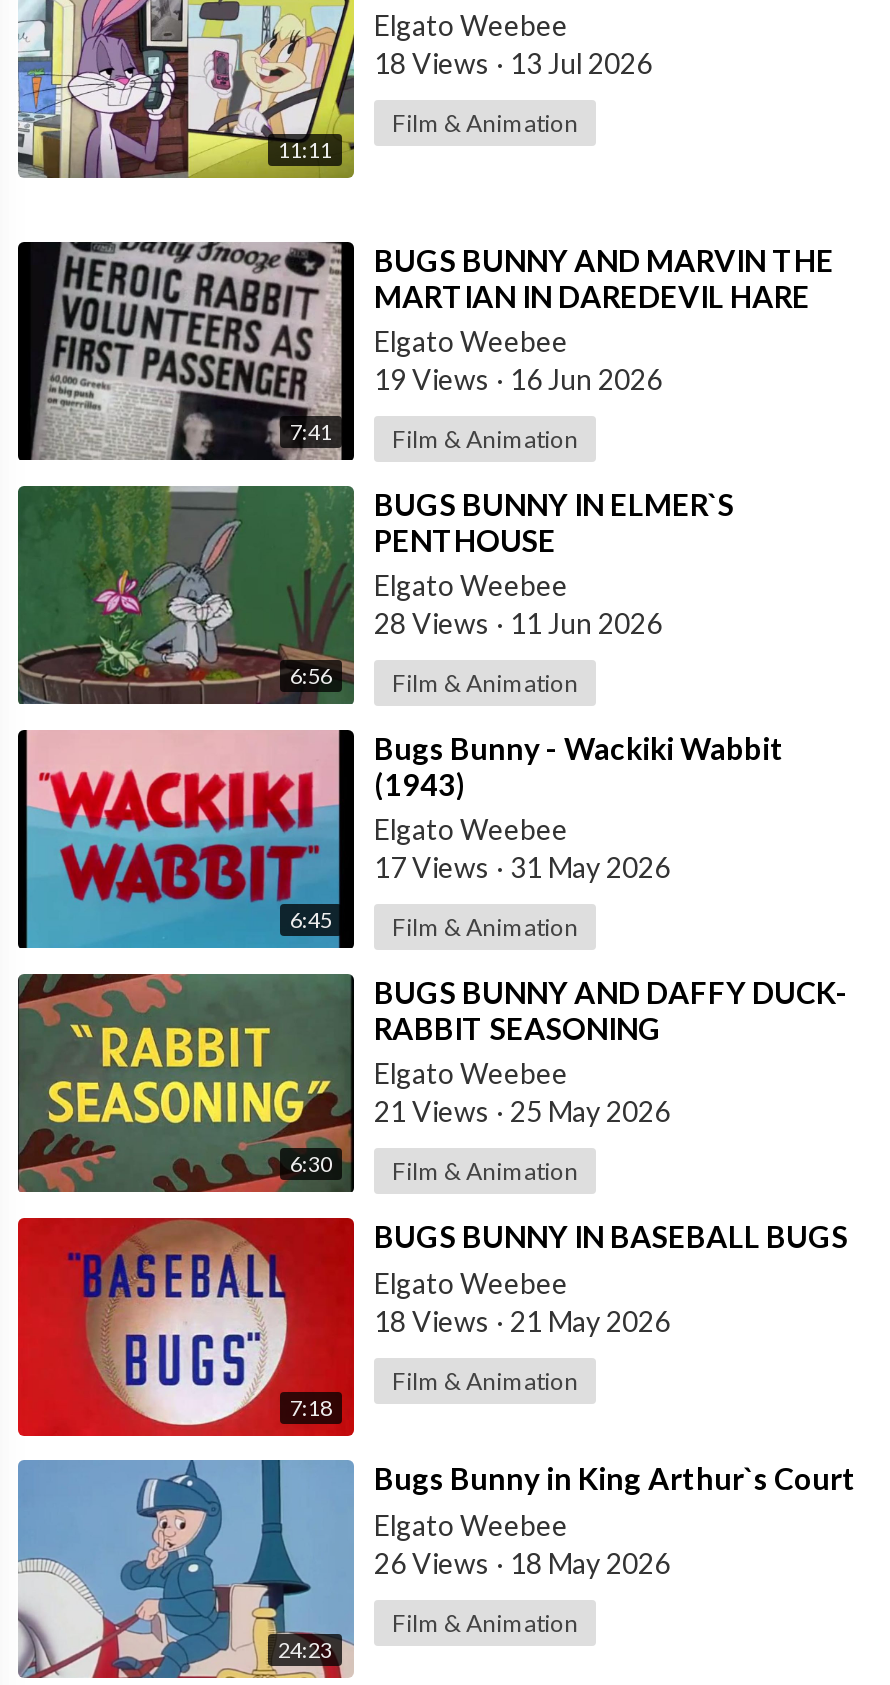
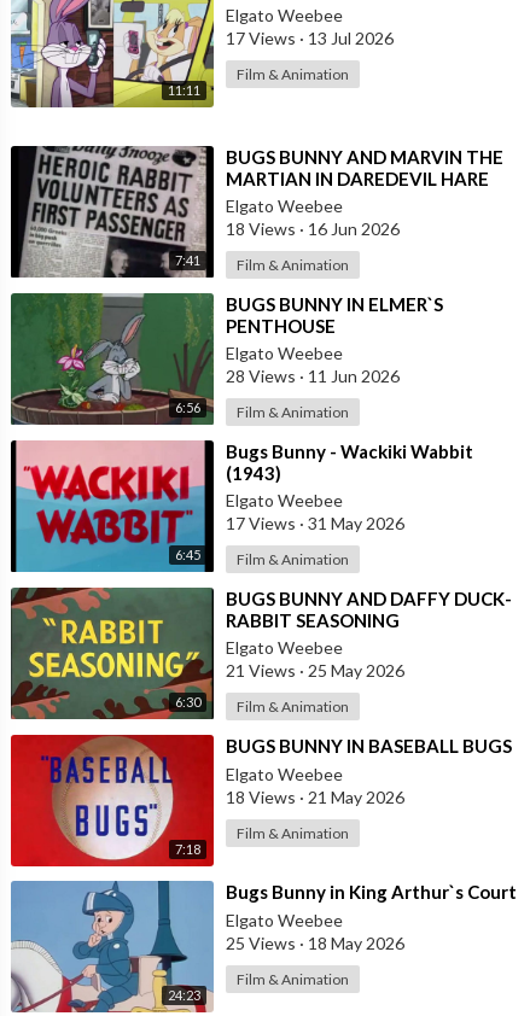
[374,46,652,80] 18 Views · 13 Jul 2026 -> [226,28,394,48] 17 Views · 13 Jul 2026
[374,362,662,396] 19 Views · 16 Jun 2026 -> [226,218,400,239] 18 Views · 16 Jun 2026
[374,1546,670,1580] 26 Views · 18 May 2026 -> [226,933,404,953] 25 Views · 18 May 2026

